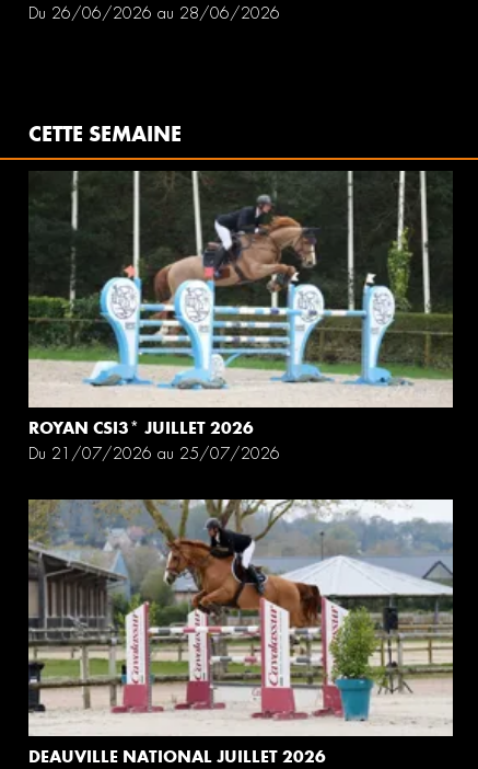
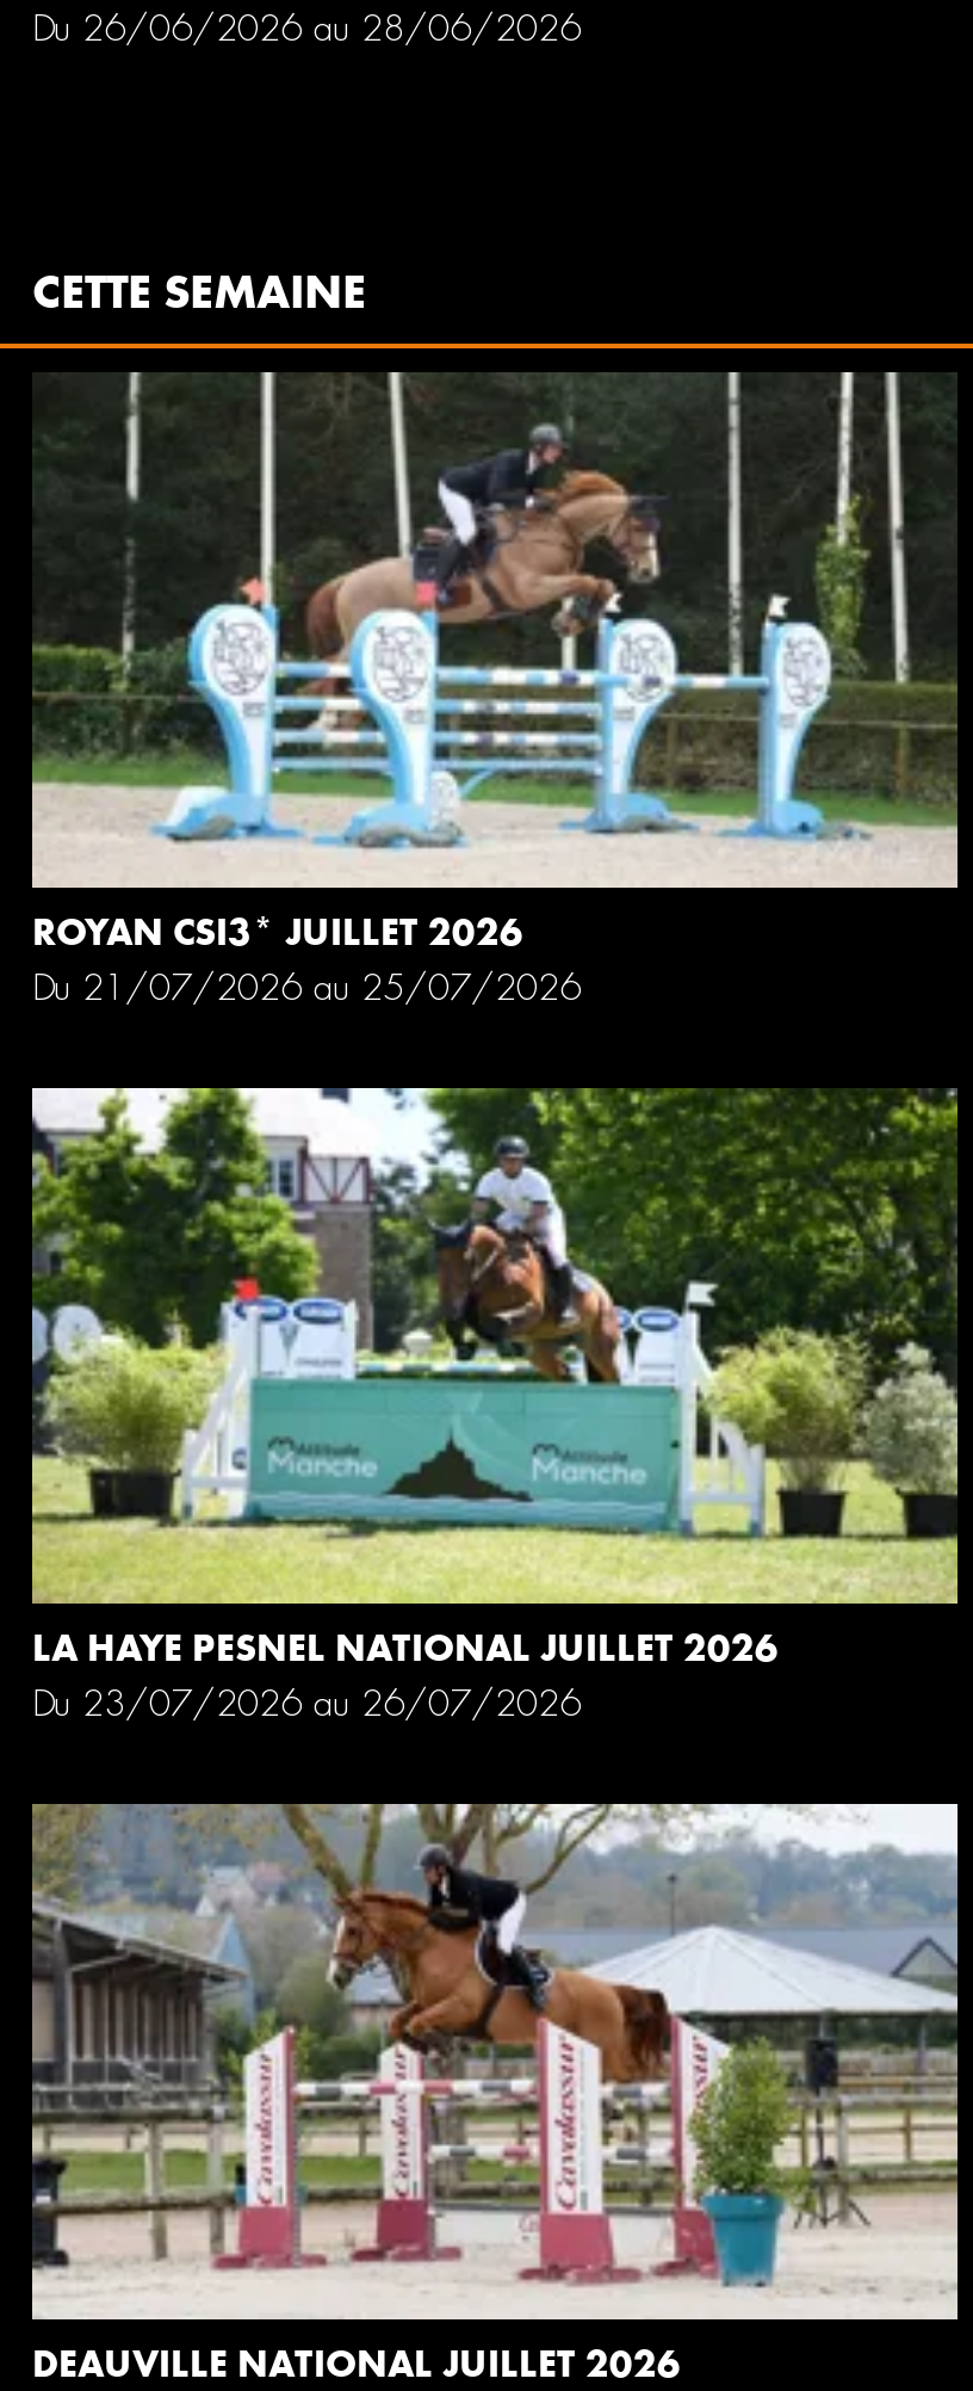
none -> [30,1086,957,1728] [image] | LA HAYE PESNEL NATIONAL JUILLET 2026 | Du 23/07/2026 au 26/07/2026

